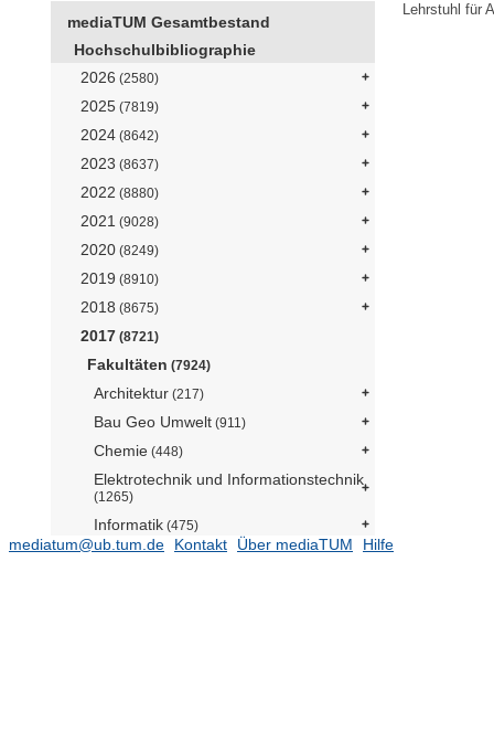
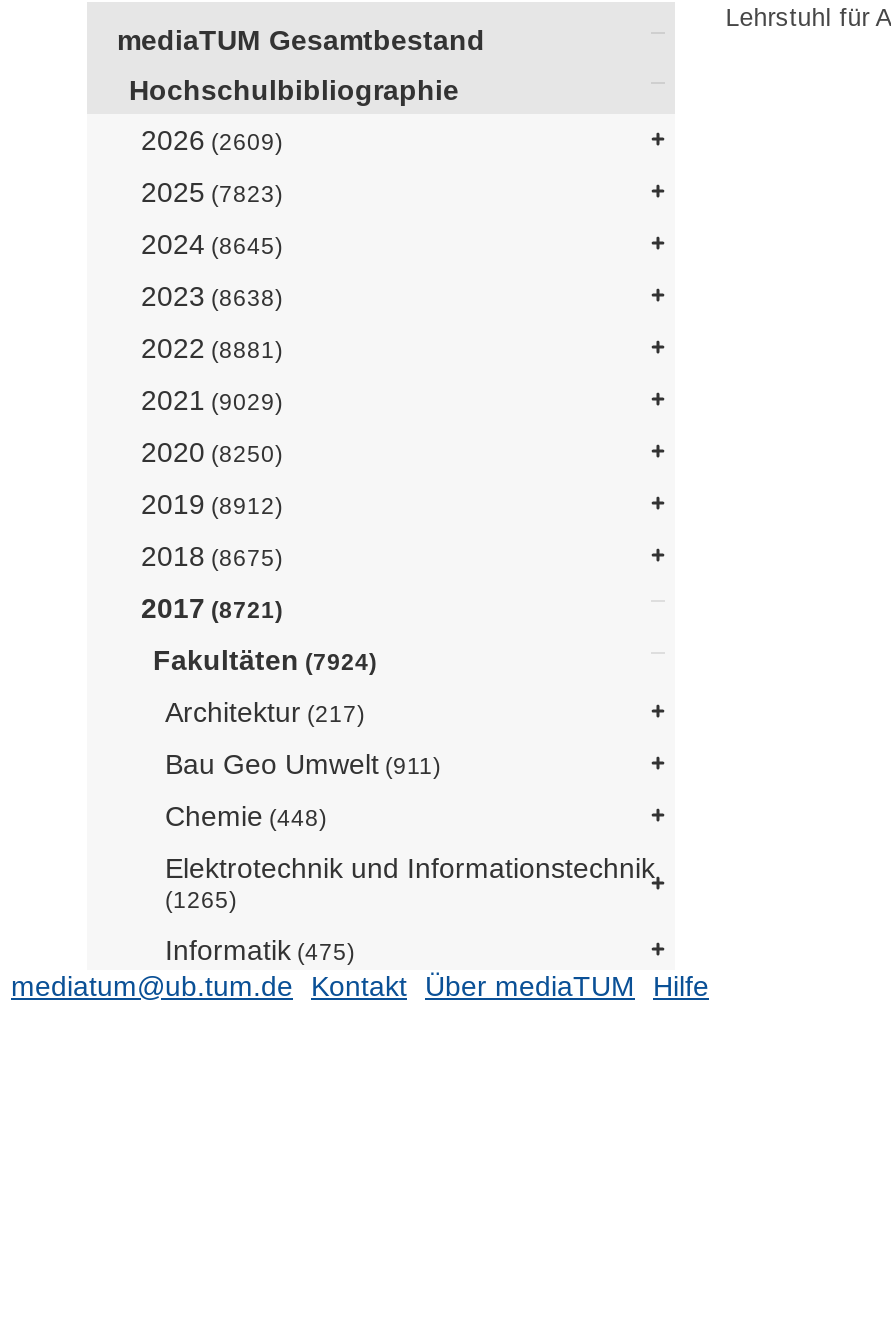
[80,69,159,86] 2026 (2580) -> [141,125,283,157] 2026 (2609)
[80,98,159,115] 2025 (7819) -> [141,177,283,209] 2025 (7823)
[80,126,159,144] 2024 (8642) -> [141,229,283,261] 2024 (8645)
[80,155,159,173] 2023 (8637) -> [141,281,283,313] 2023 (8638)
[80,184,159,201] 2022 (8880) -> [141,333,283,365] 2022 (8881)
[80,212,159,230] 2021 (9028) -> [141,385,283,417] 2021 (9029)
[80,241,159,259] 2020 (8249) -> [141,437,283,469] 2020 (8250)
[80,270,159,287] 2019 (8910) -> [141,489,283,521] 2019 (8912)

